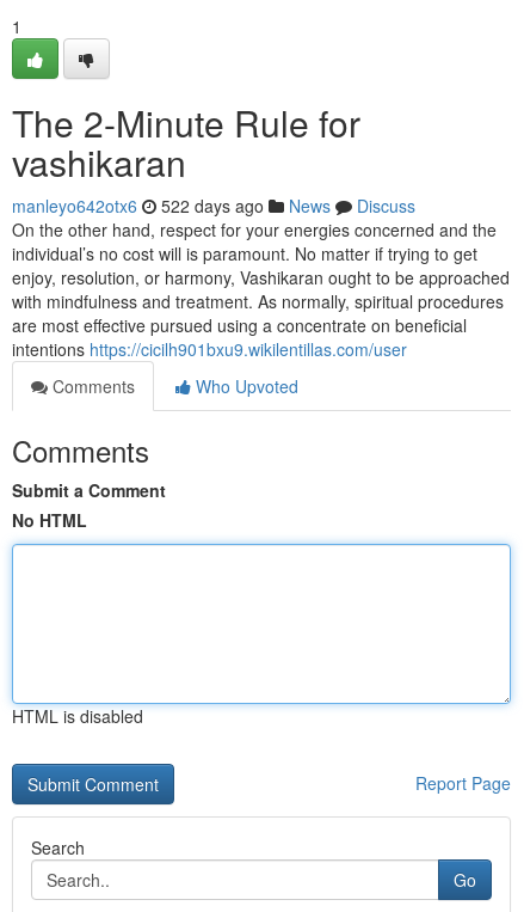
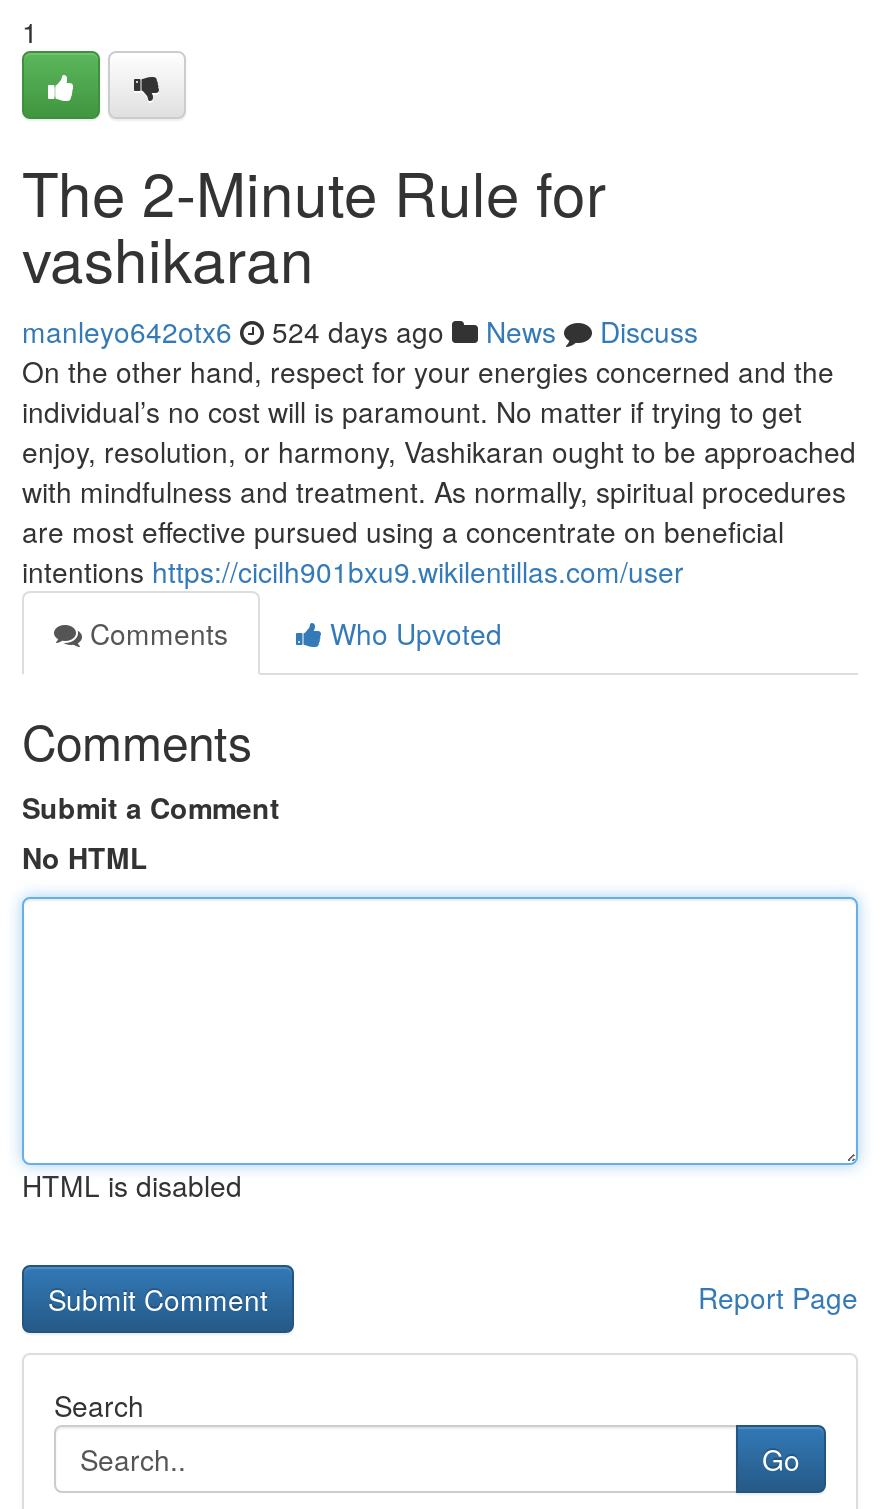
[12,194,415,218] manleyo642otx6 522 days ago News Discuss -> [22,311,698,351] manleyo642otx6 524 days ago News Discuss

